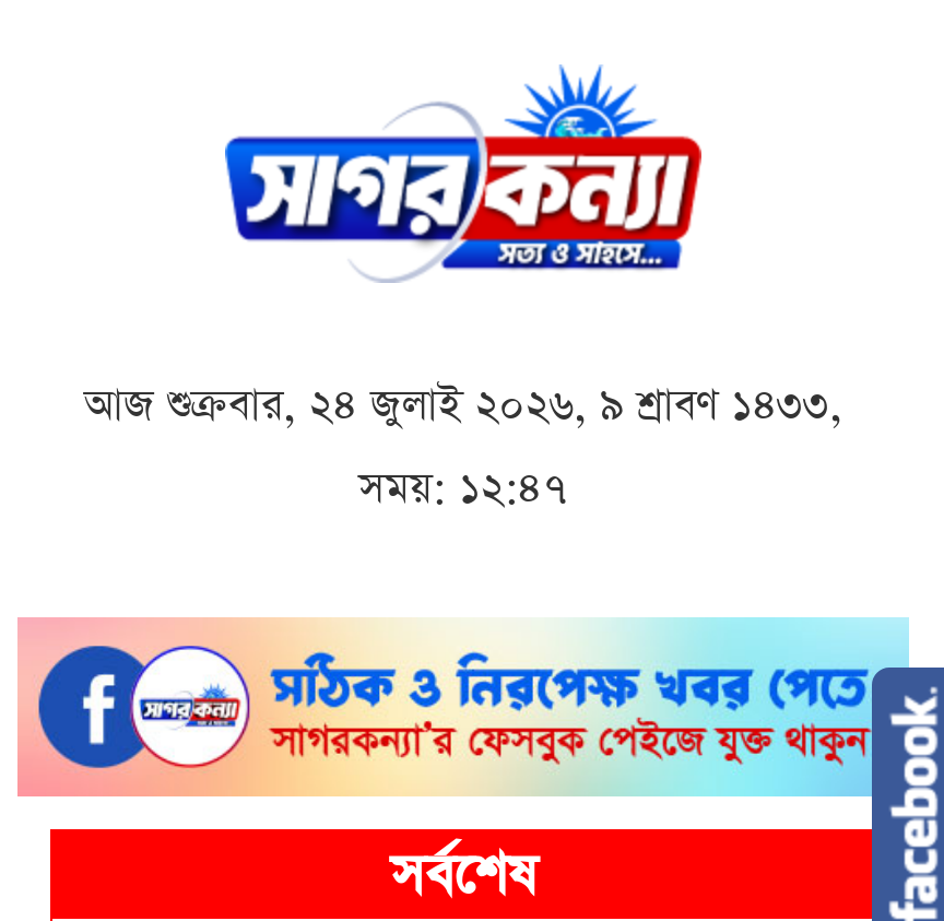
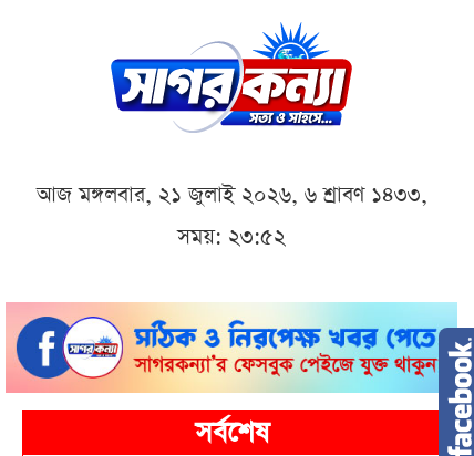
[84,377,842,436] আজ শুক্রবার, ২৪ জুলাই ২০২৬, ৯ শ্রাবণ ১৪৩৩, -> [36,180,427,210] আজ মঙ্গলবার, ২১ জুলাই ২০২৬, ৬ শ্রাবণ ১৪৩৩,
[358,460,568,519] সময়: ১২:৪৭ -> [177,222,286,252] সময়: ২৩:৫২

